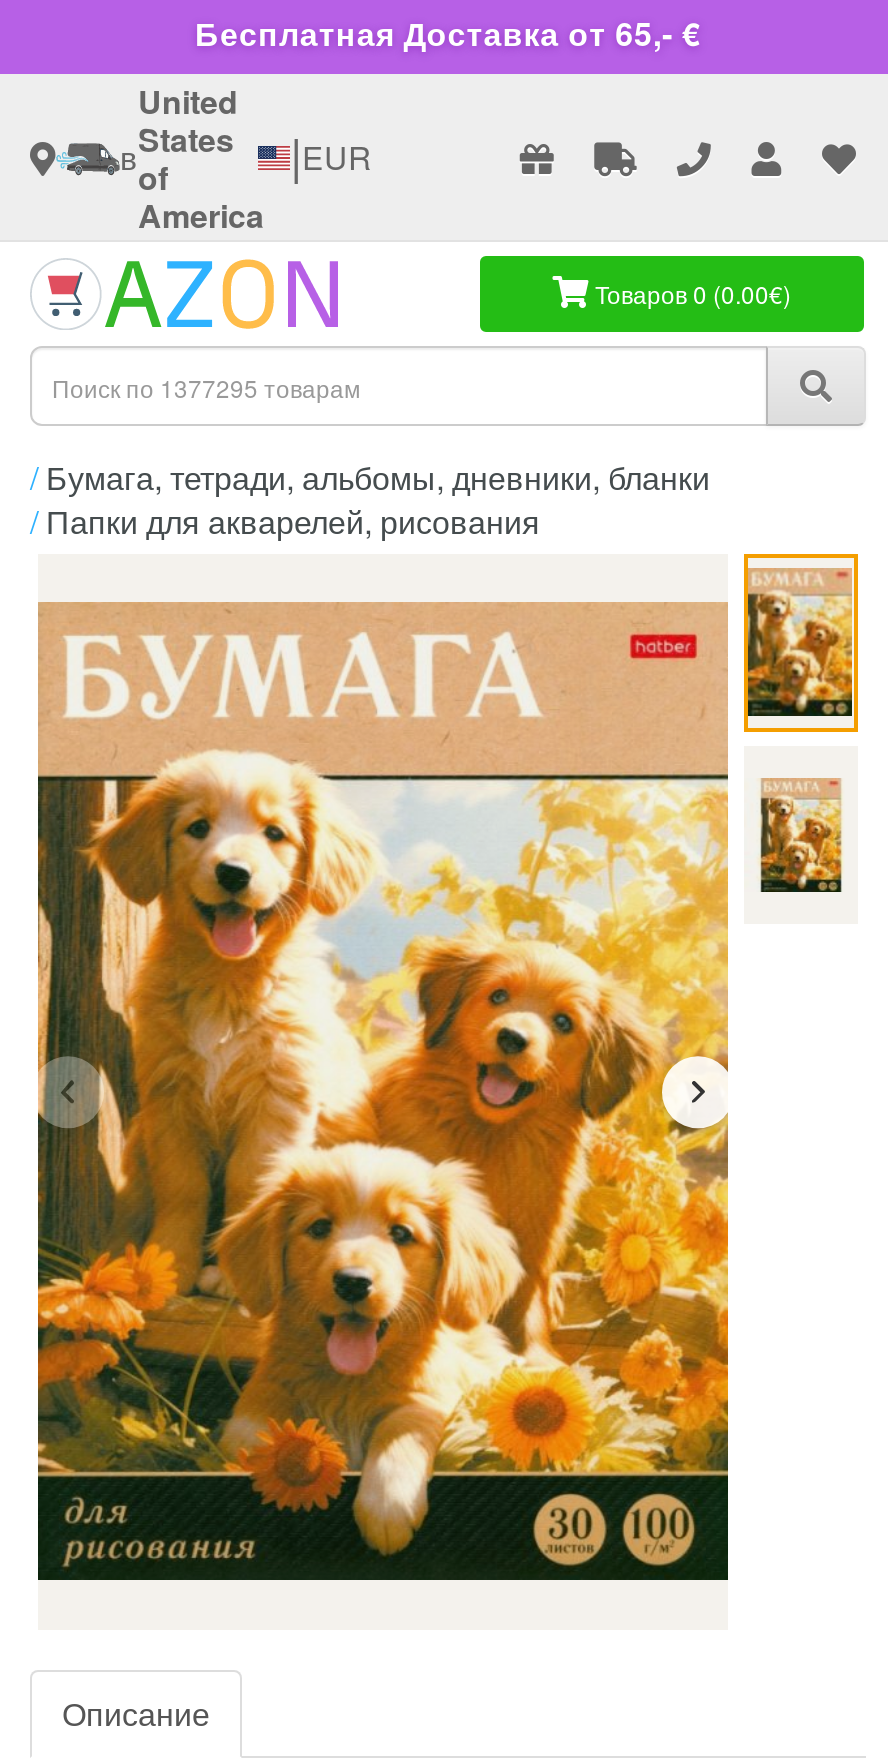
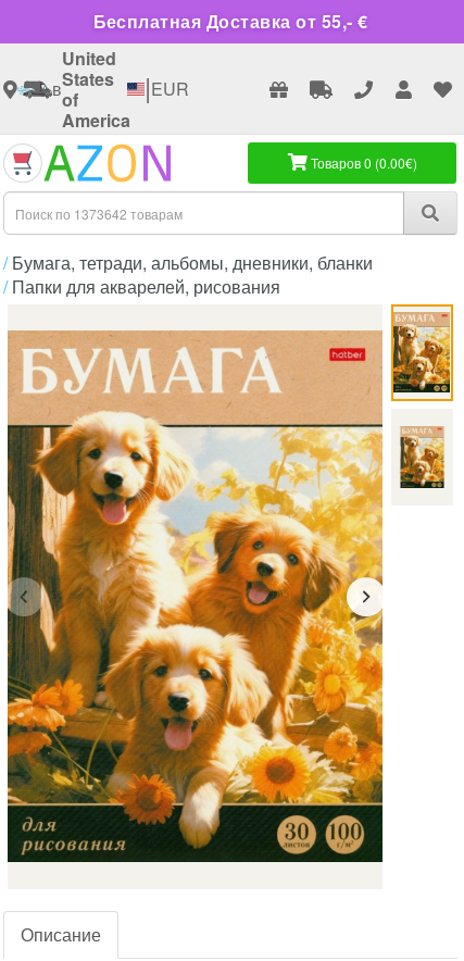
[195,10,701,56] Бесплатная Доставка от 65,- € -> [93,9,368,34] Бесплатная Доставка от 55,- €

